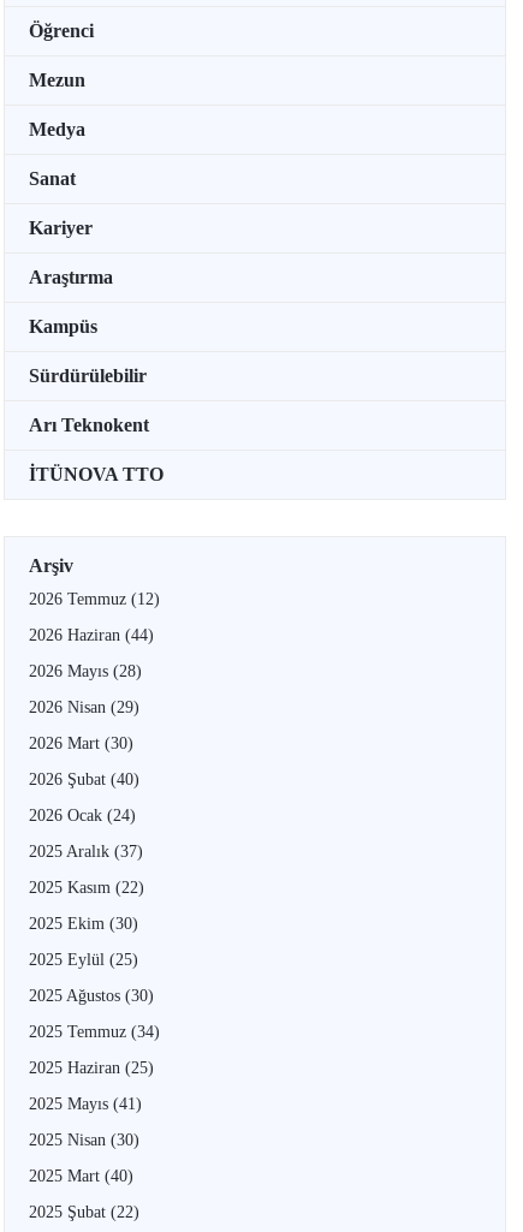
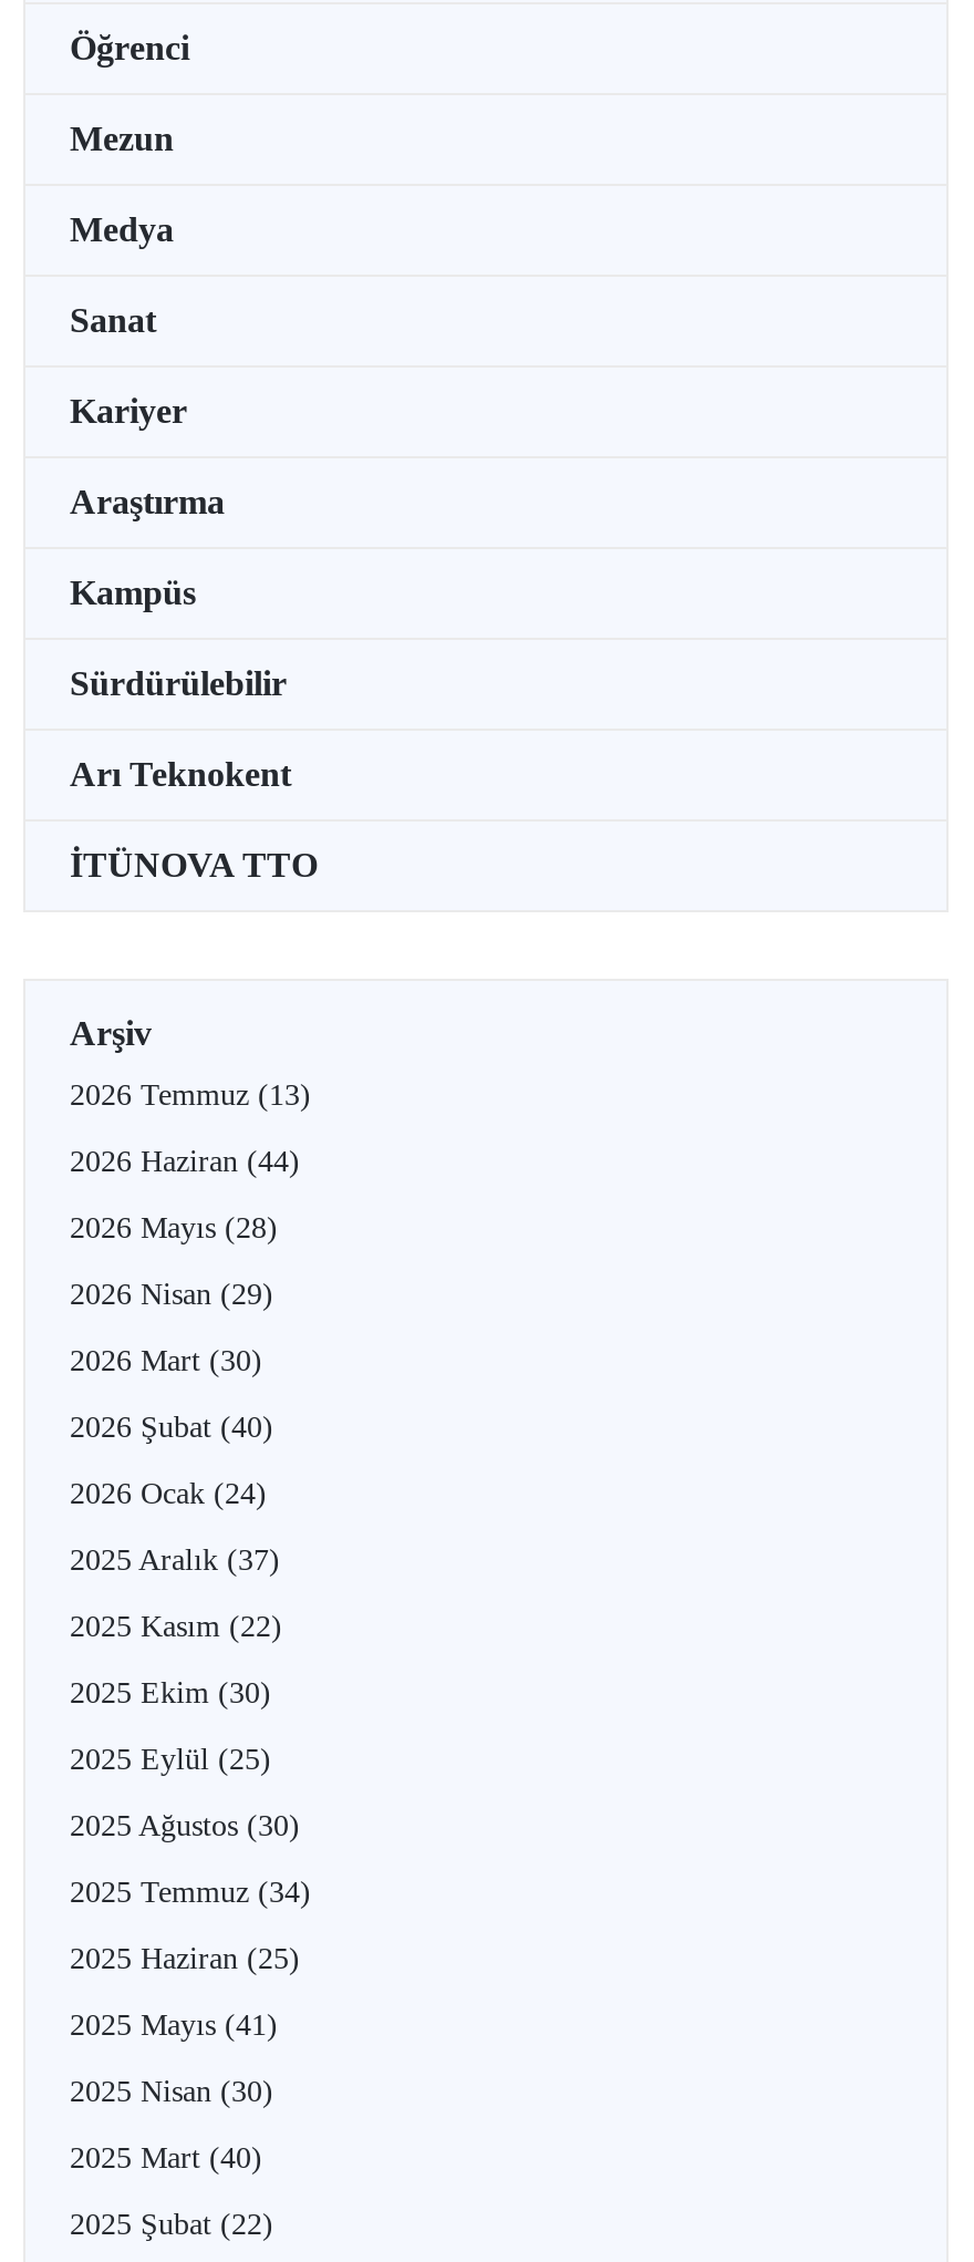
[29,590,160,608] 2026 Temmuz (12) -> [70,1078,311,1111] 2026 Temmuz (13)

